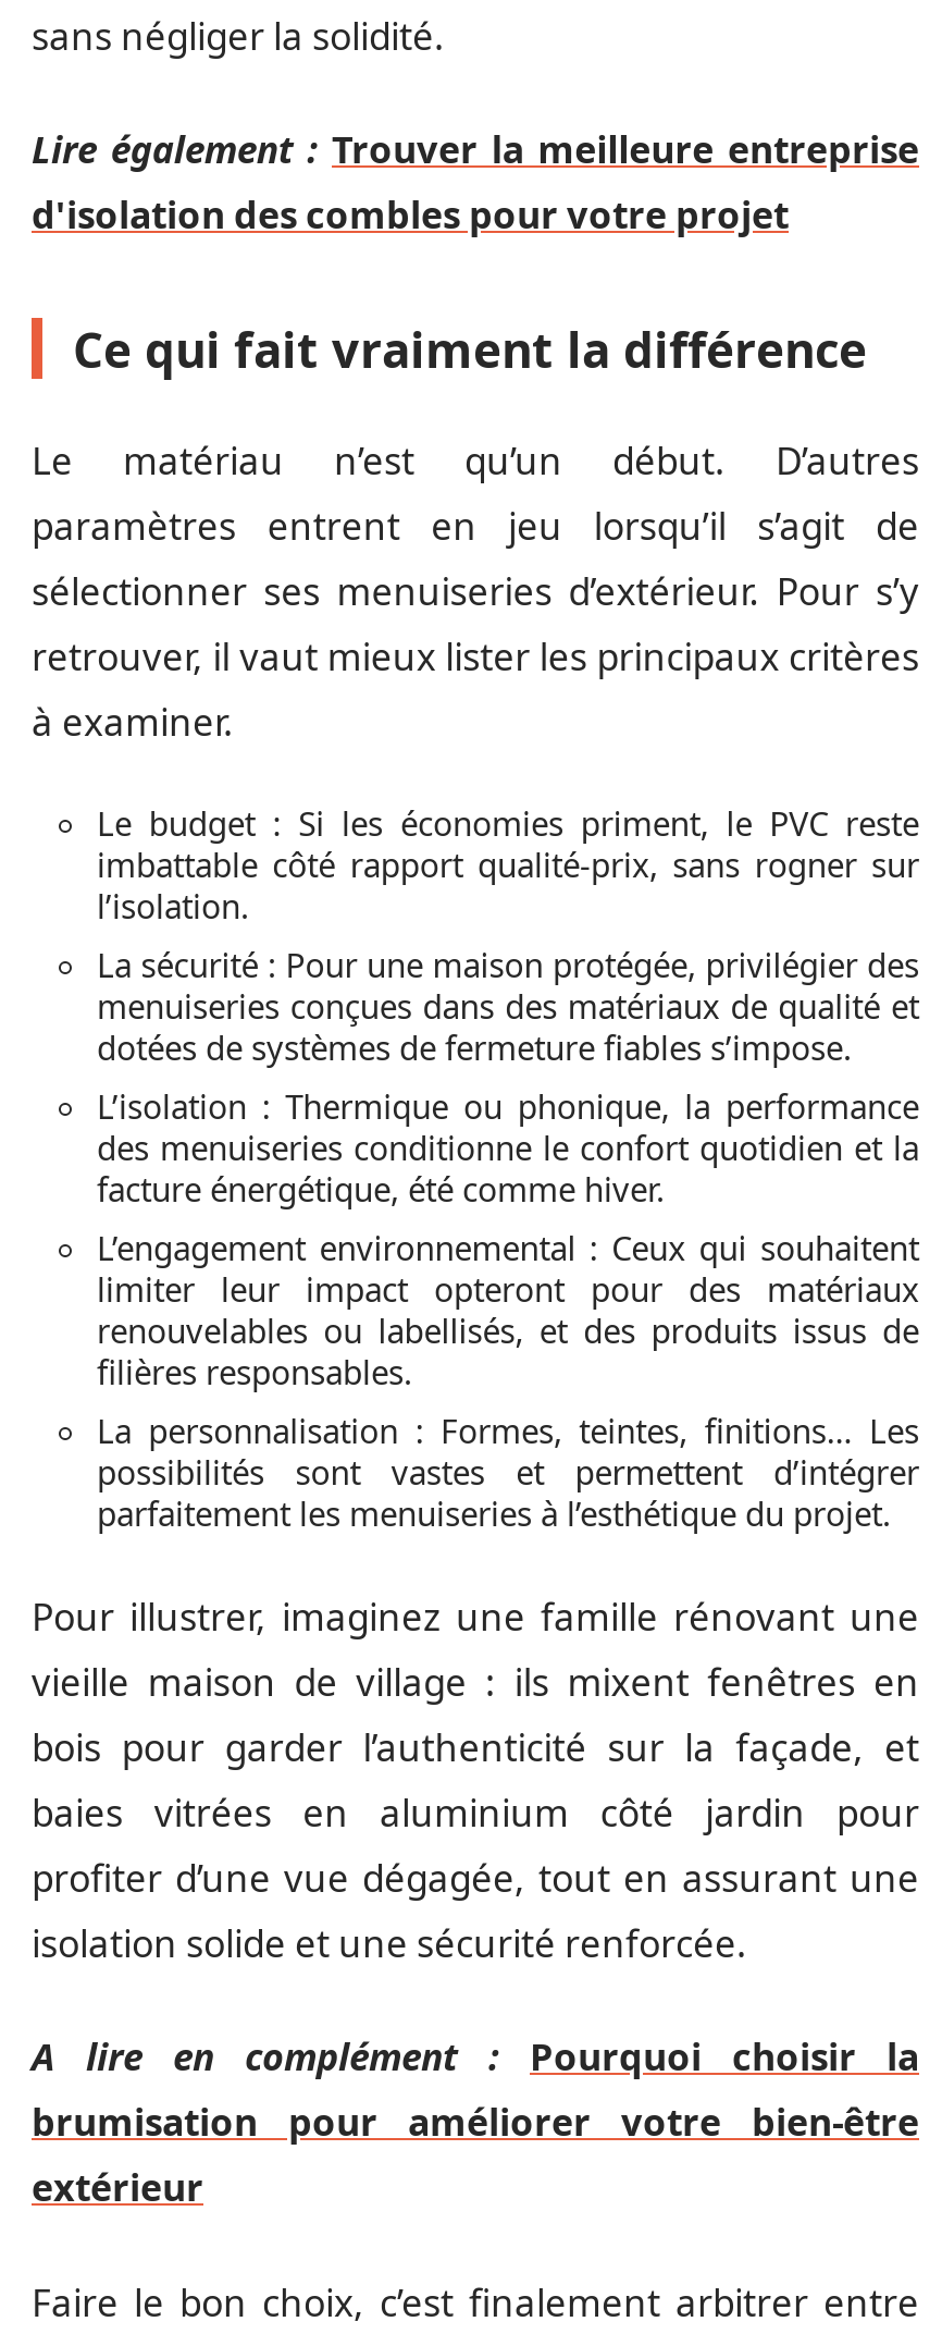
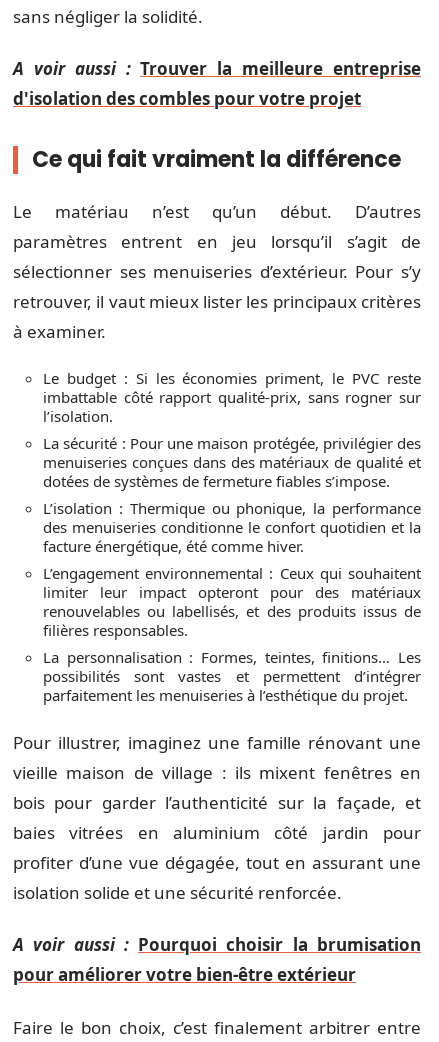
[32,124,919,174] Lire également : Trouver la meilleure entreprise -> [13,57,421,80] A voir aussi : Trouver la meilleure entreprise
[32,2031,919,2212] A lire en complément : | Pourquoi choisir la | brumisation pour améliorer votre bien-être | extérieur -> [13,933,421,986] A voir aussi : Pourquoi choisir la brumisation | pour améliorer votre bien-être extérieur

